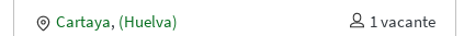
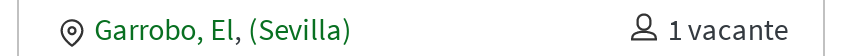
[56,10,177,31] Cartaya, (Huelva) -> [94,9,352,47] Garrobo, El, (Sevilla)

